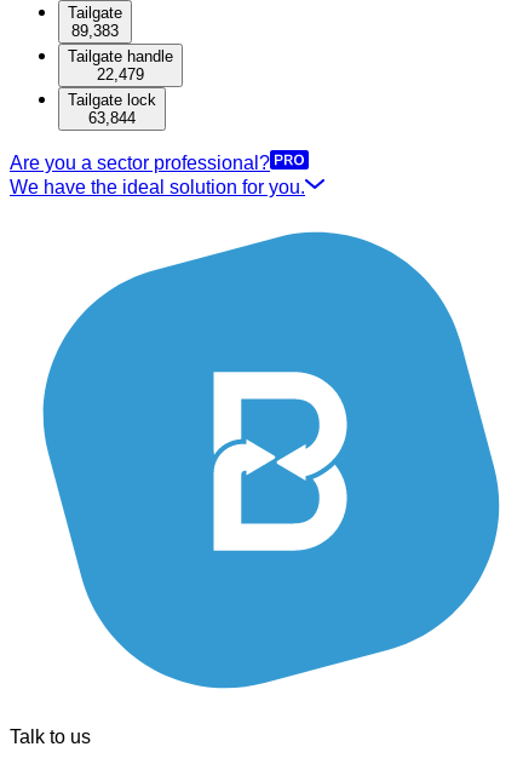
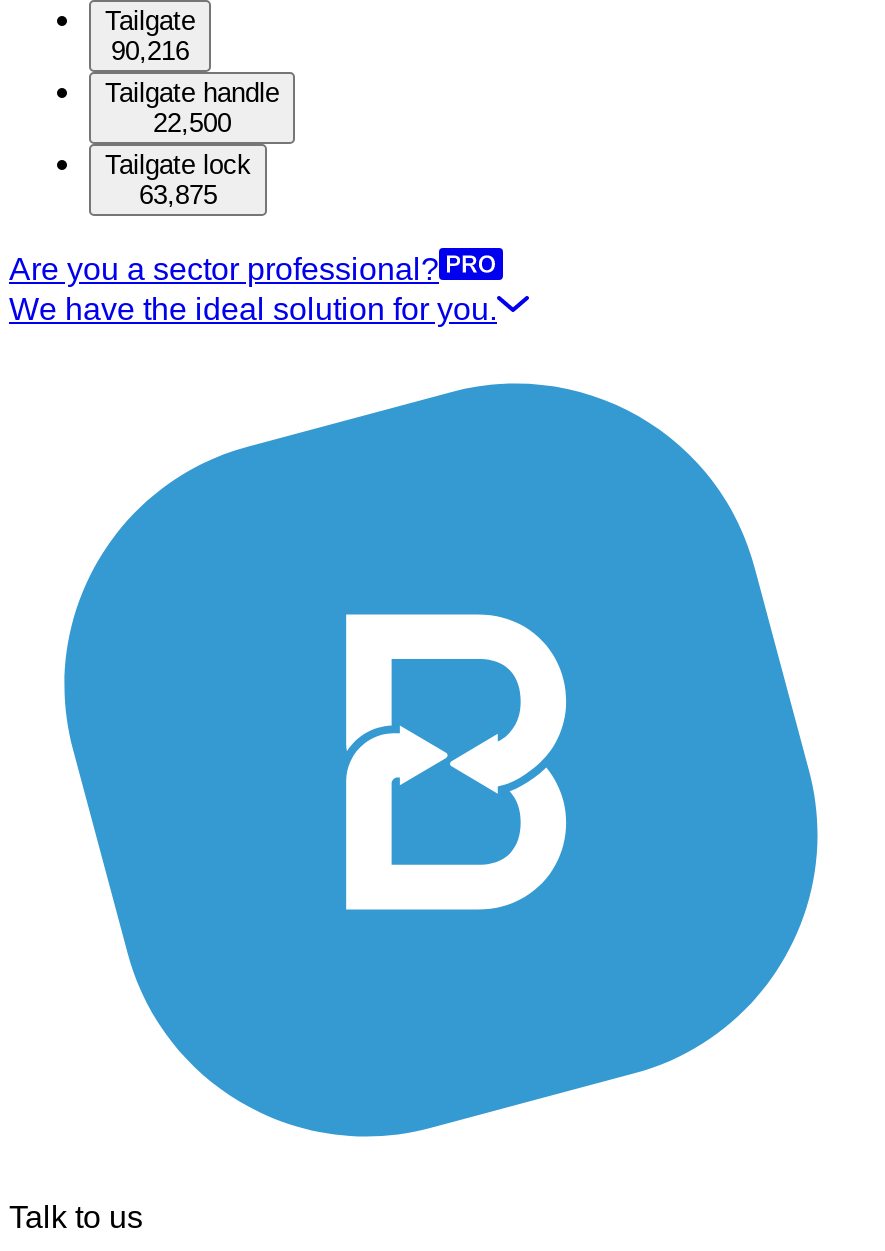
[71,22,119,40] 89,383 -> [111,36,189,66] 90,216
[97,65,144,84] 22,479 -> [153,108,231,138] 22,500
[88,109,136,127] 63,844 -> [139,180,217,210] 63,875

